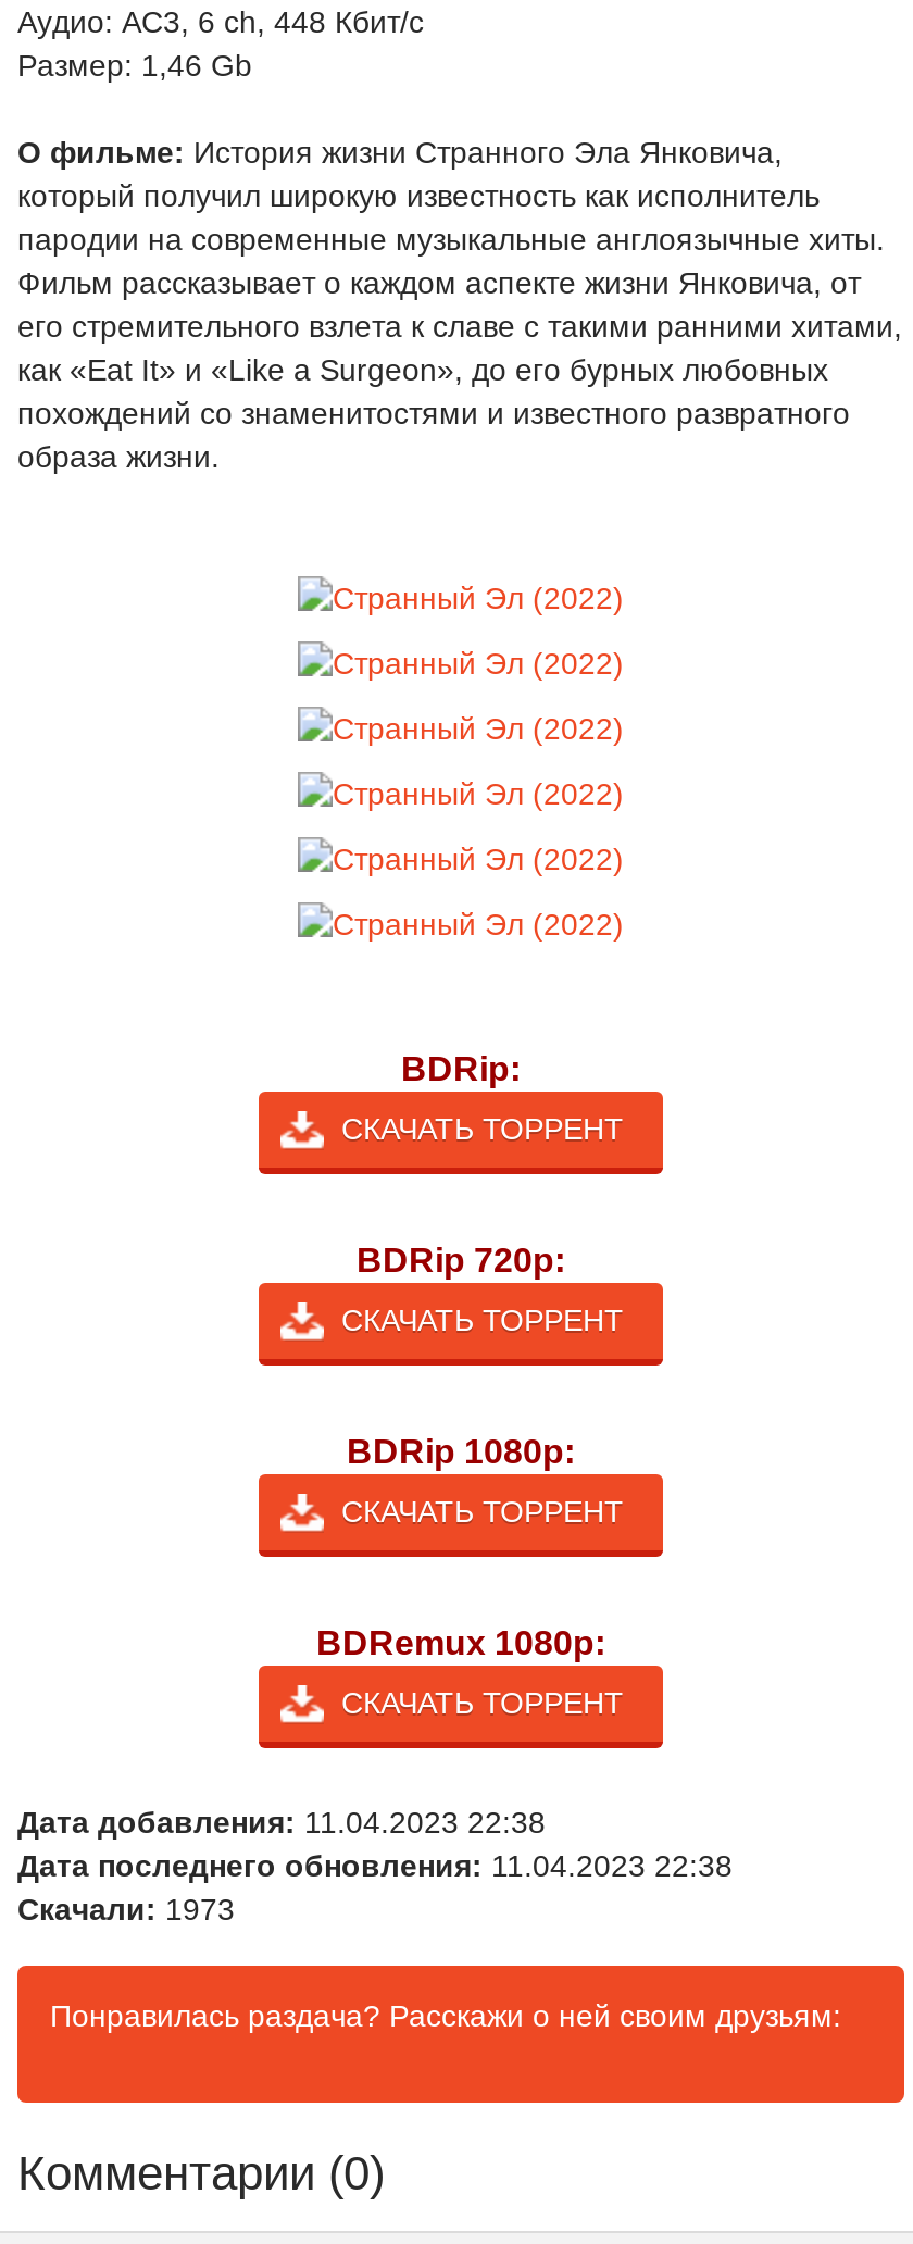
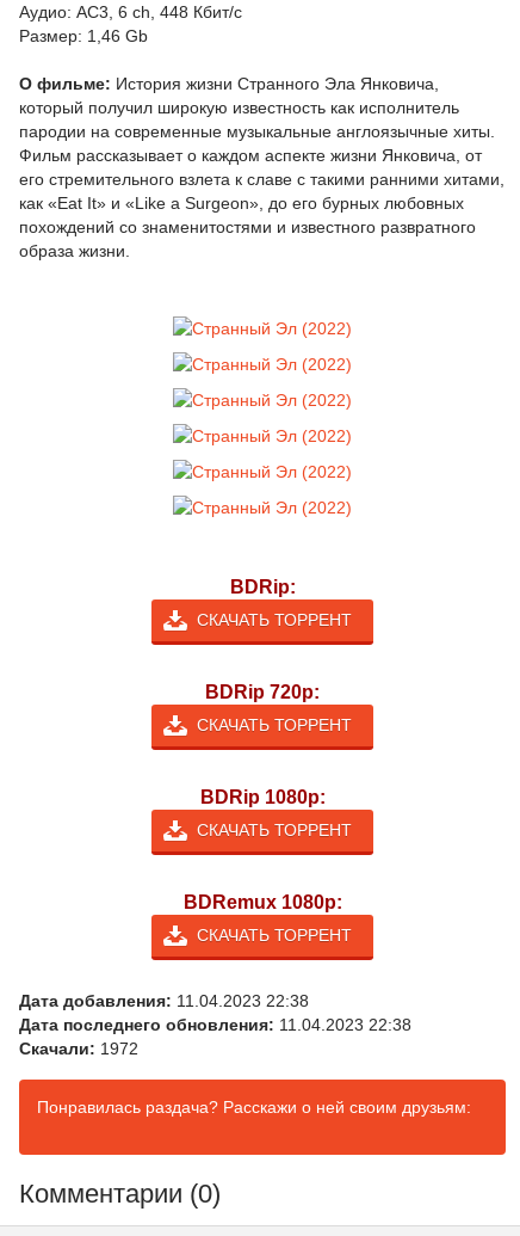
[17,1893,235,1927] Скачали: 1973 -> [19,1039,138,1059] Скачали: 1972

